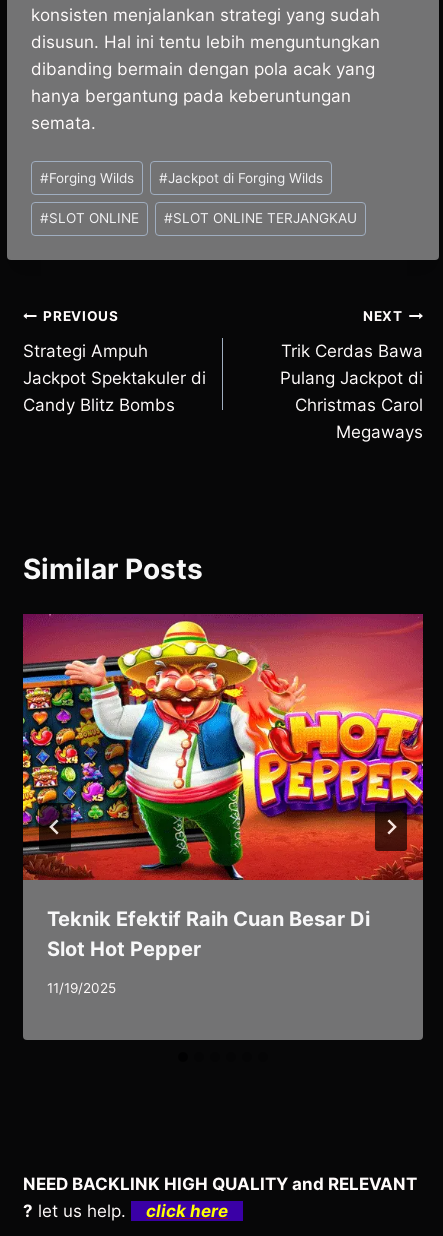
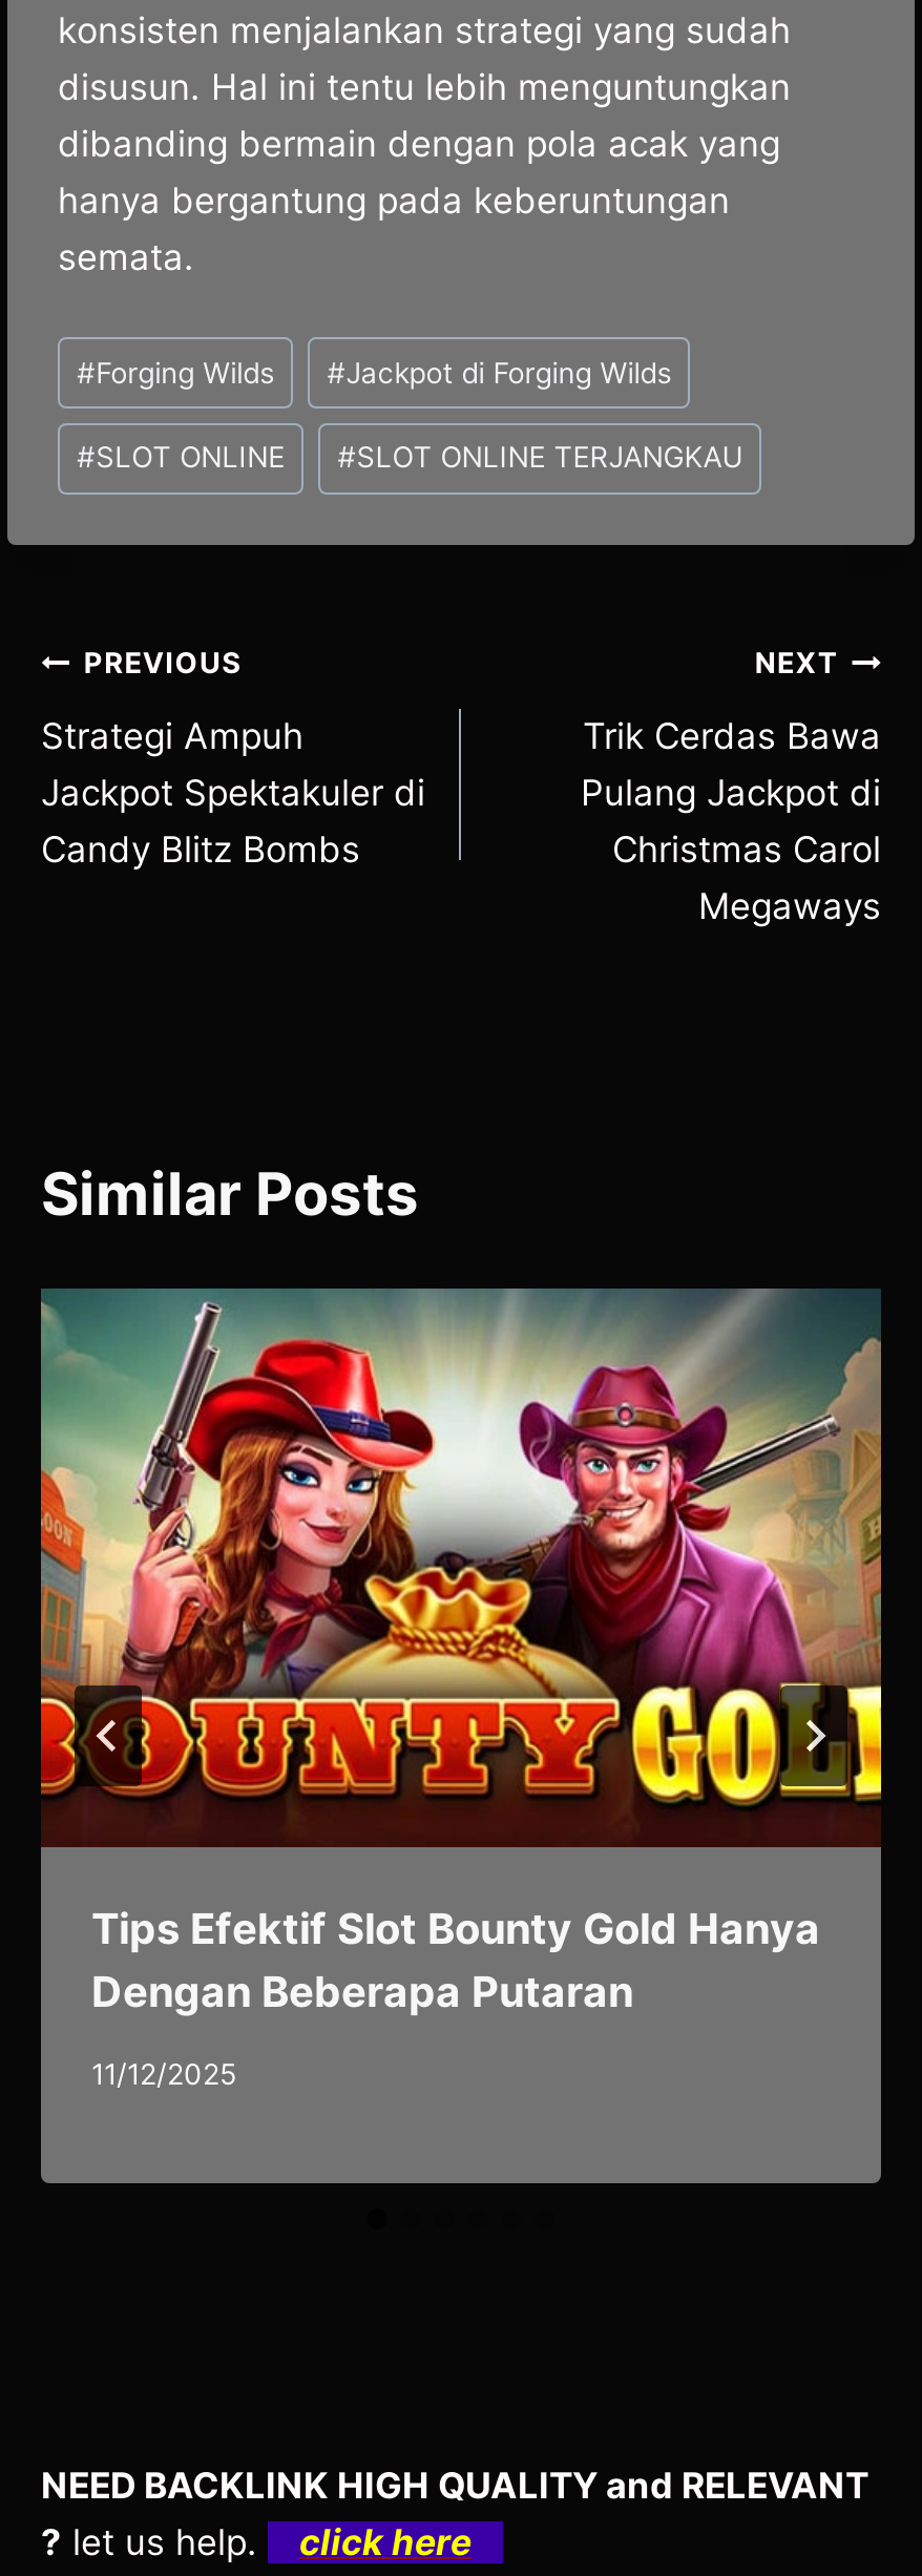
[22,613,424,961] [image] | Teknik Efektif Raih Cuan Besar Di | Slot Hot Pepper -> [39,1286,883,2018] [image] | Tips Efektif Slot Bounty Gold Hanya | Dengan Beberapa Putaran
[47,980,116,996] 11/19/2025 -> [91,2057,236,2091] 11/12/2025

